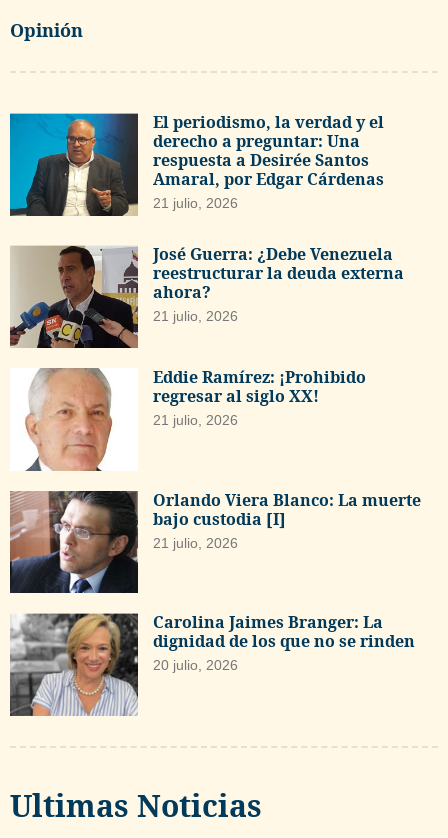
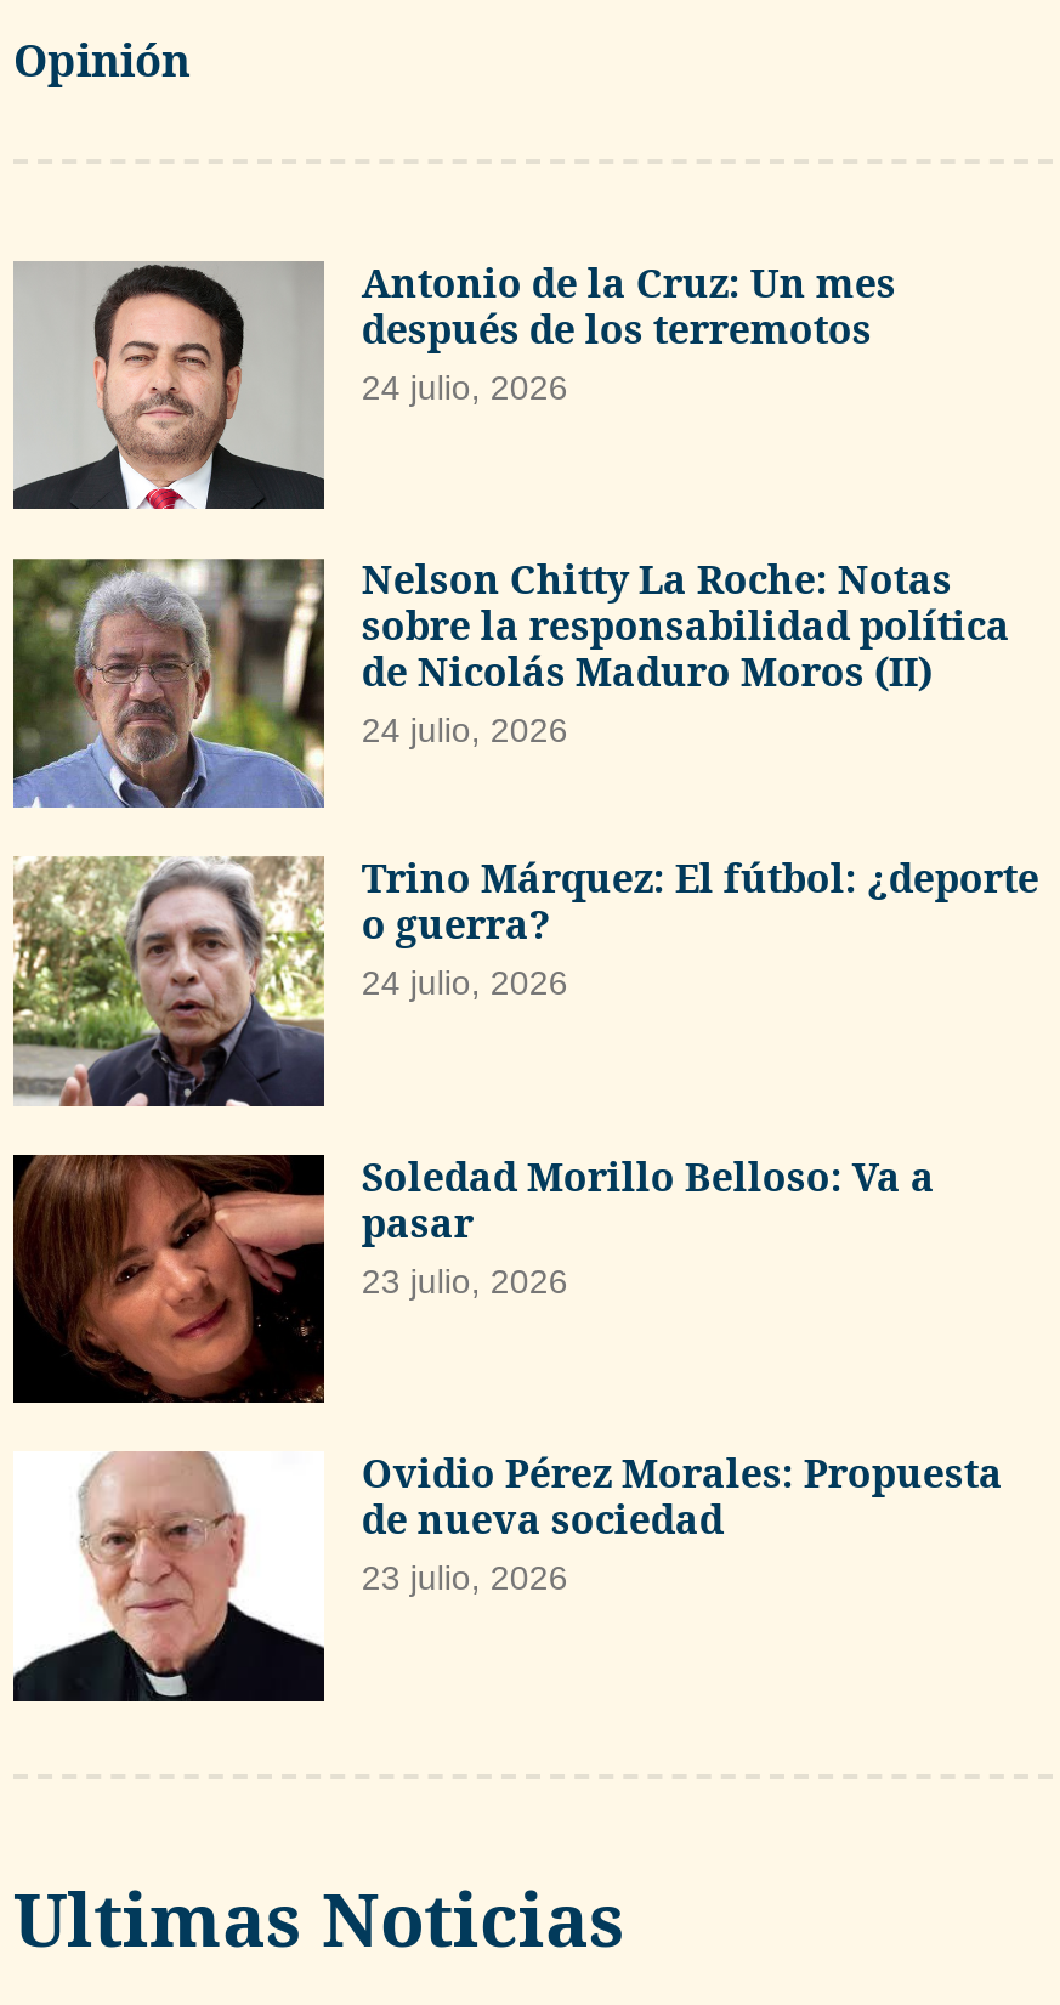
[9,111,384,217] [image] | El periodismo, la verdad y el | derecho a preguntar: Una | respuesta a Desirée Santos | Amaral, por Edgar Cárdenas | 21 julio, 2026 -> [13,256,896,510] [image] | Antonio de la Cruz: Un mes | después de los terremotos | 24 julio, 2026
[9,243,404,349] [image] | José Guerra: ¿Debe Venezuela | reestructurar la deuda externa | ahora? | 21 julio, 2026 -> [11,554,1010,809] [image] | Nelson Chitty La Roche: Notas | sobre la responsabilidad política | de Nicolás Maduro Moros (II) | 24 julio, 2026
[10,366,366,472] [image] | Eddie Ramírez: ¡Prohibido | regresar al siglo XX! | 21 julio, 2026 -> [11,852,1039,1110] [image] | Trino Márquez: El fútbol: ¿deporte | o guerra? | 24 julio, 2026
[9,489,421,594] [image] | Orlando Viera Blanco: La muerte | bajo custodia [I] | 21 julio, 2026 -> [11,1150,935,1406] [image] | Soledad Morillo Belloso: Va a | pasar | 23 julio, 2026
[9,611,415,717] [image] | Carolina Jaimes Branger: La | dignidad de los que no se rinden | 20 julio, 2026 -> [13,1448,1003,1705] [image] | Ovidio Pérez Morales: Propuesta | de nueva sociedad | 23 julio, 2026

